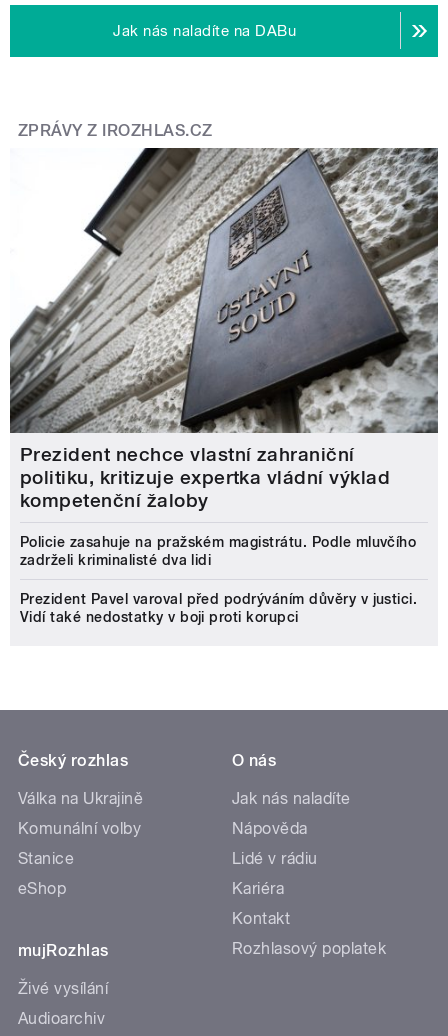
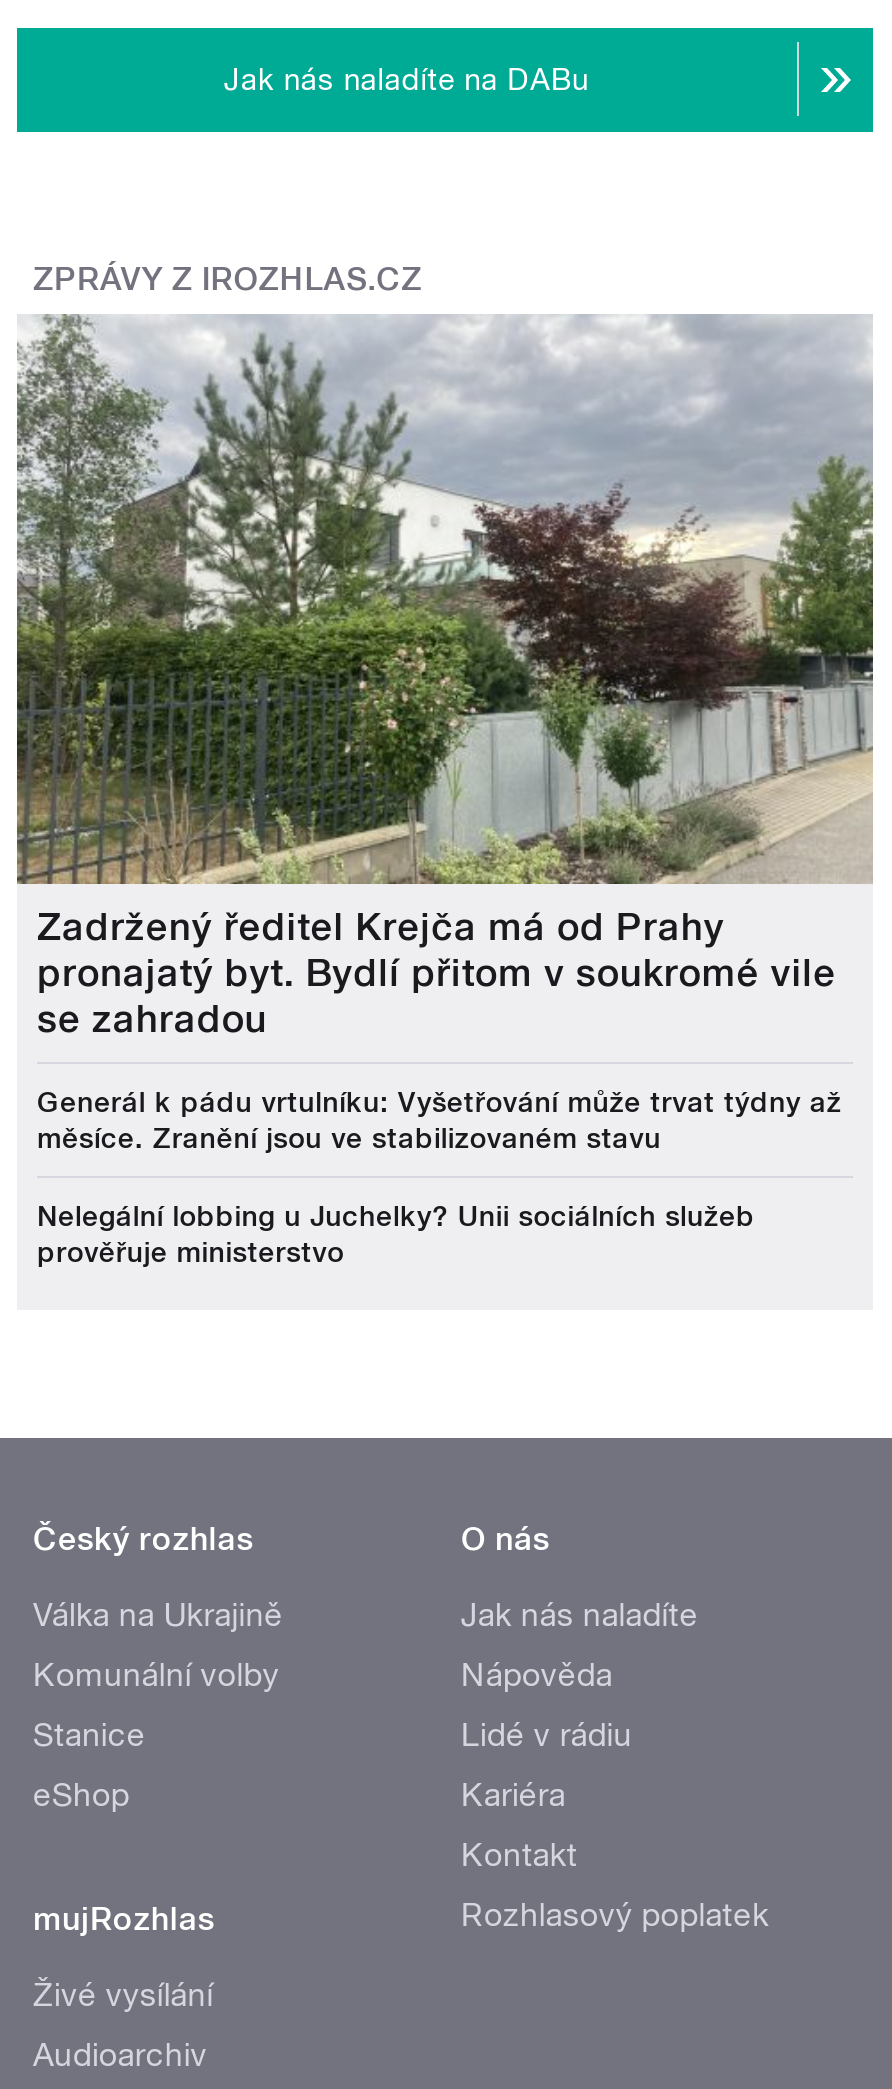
[9,147,438,512] [image] | Prezident nechce vlastní zahraniční | politiku, kritizuje expertka vládní výklad | kompetenční žaloby -> [15,312,873,1042] [image] | Zadržený ředitel Krejča má od Prahy | pronajatý byt. Bydlí přitom v soukromé vile | se zahradou
[20,534,416,568] Policie zasahuje na pražském magistrátu. Podle mluvčího | zadrželi kriminalisté dva lidi -> [37,1086,842,1154] Generál k pádu vrtulníku: Vyšetřování může trvat týdny až | měsíce. Zranění jsou ve stabilizovaném stavu
[20,591,417,625] Prezident Pavel varoval před podrýváním důvěry v justici. | Vidí také nedostatky v boji proti korupci -> [37,1200,755,1268] Nelegální lobbing u Juchelky? Unii sociálních služeb | prověřuje ministerstvo

